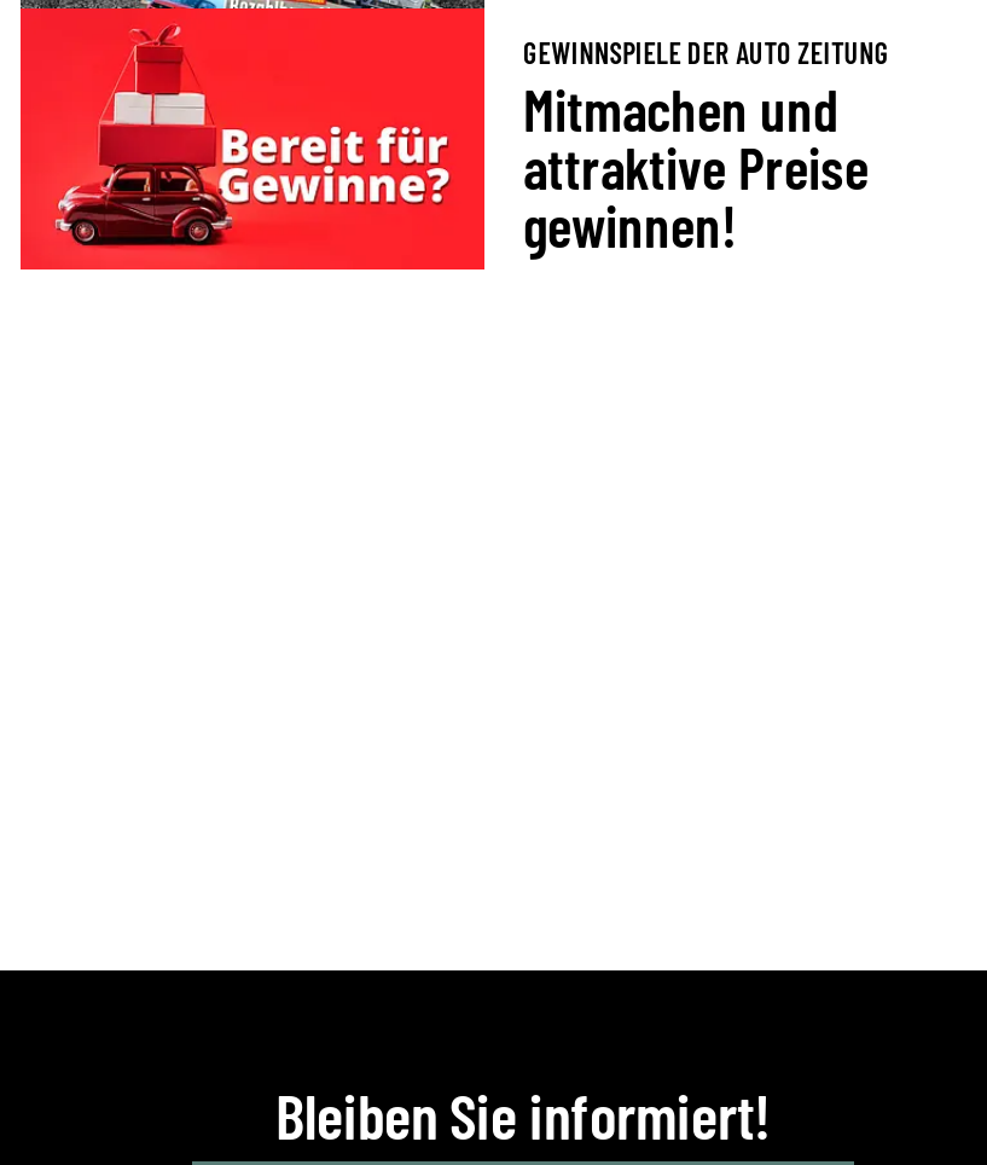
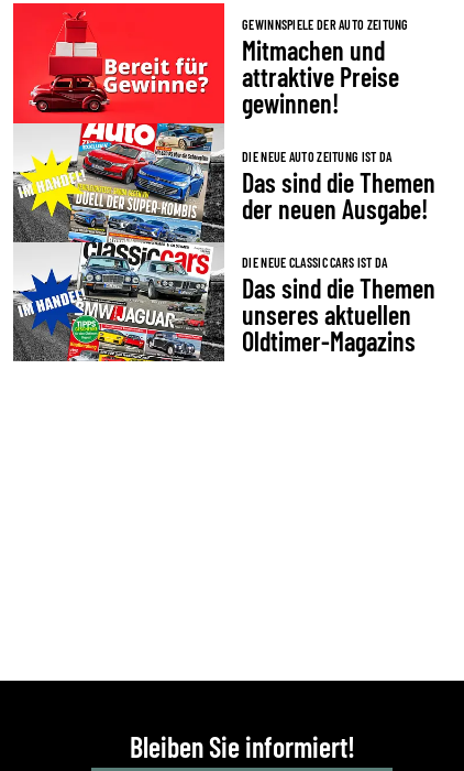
none -> [12,122,435,362] [image] | DIE NEUE AUTO ZEITUNG IST DA | Das sind die Themen | der neuen Ausgabe! | DIE NEUE CLASSIC CARS IST DA | Das sind die Themen | unseres aktuellen | Oldtimer-Magazins

